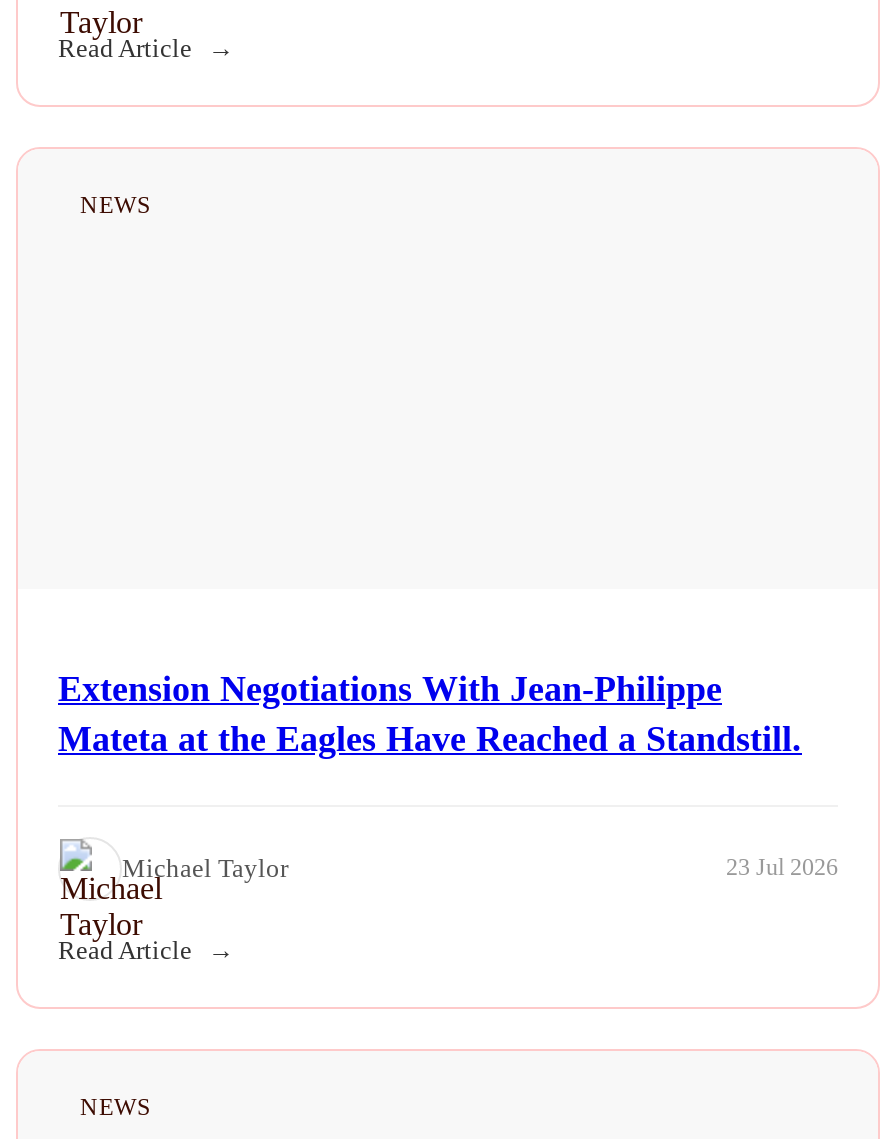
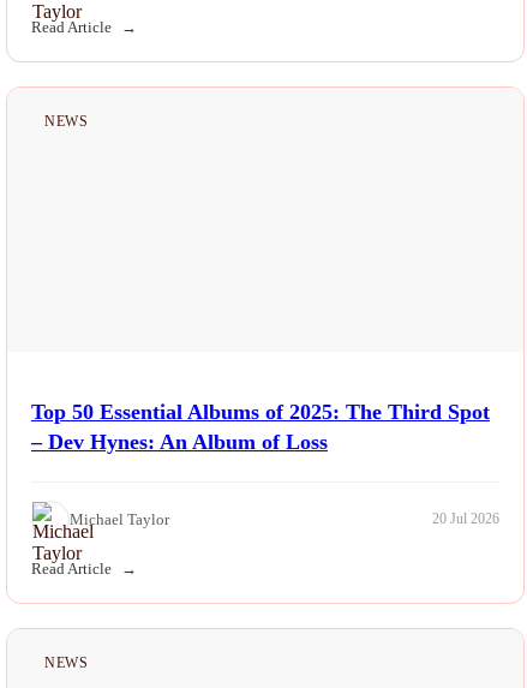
[58,668,802,758] Extension Negotiations With Jean-Philippe | Mateta at the Eagles Have Reached a Standstill. -> [31,399,490,453] Top 50 Essential Albums of 2025: The Third Spot | – Dev Hynes: An Album of Loss
[726,853,838,881] 23 Jul 2026 -> [432,510,499,527] 20 Jul 2026

